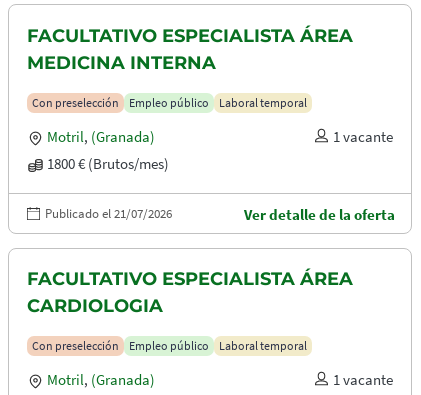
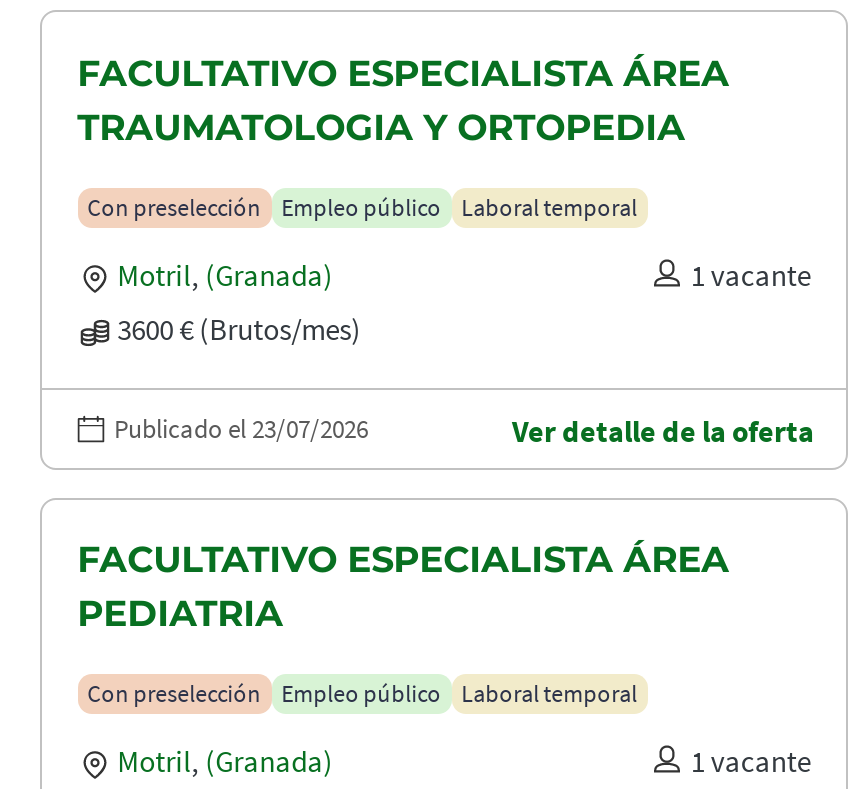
[27,52,216,74] MEDICINA INTERNA -> [77,106,685,150] TRAUMATOLOGIA Y ORTOPEDIA
[47,154,169,173] 1800 € (Brutos/mes) -> [117,310,361,348] 3600 € (Brutos/mes)
[45,205,172,222] Publicado el 21/07/2026 -> [114,412,368,446] Publicado el 23/07/2026
[27,295,163,317] CARDIOLOGIA -> [77,593,283,637] PEDIATRIA

